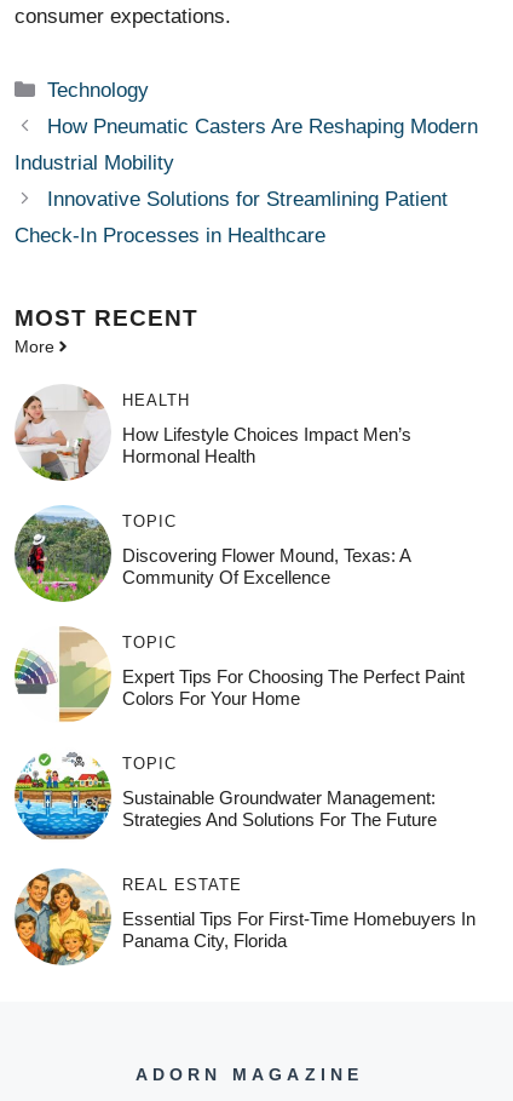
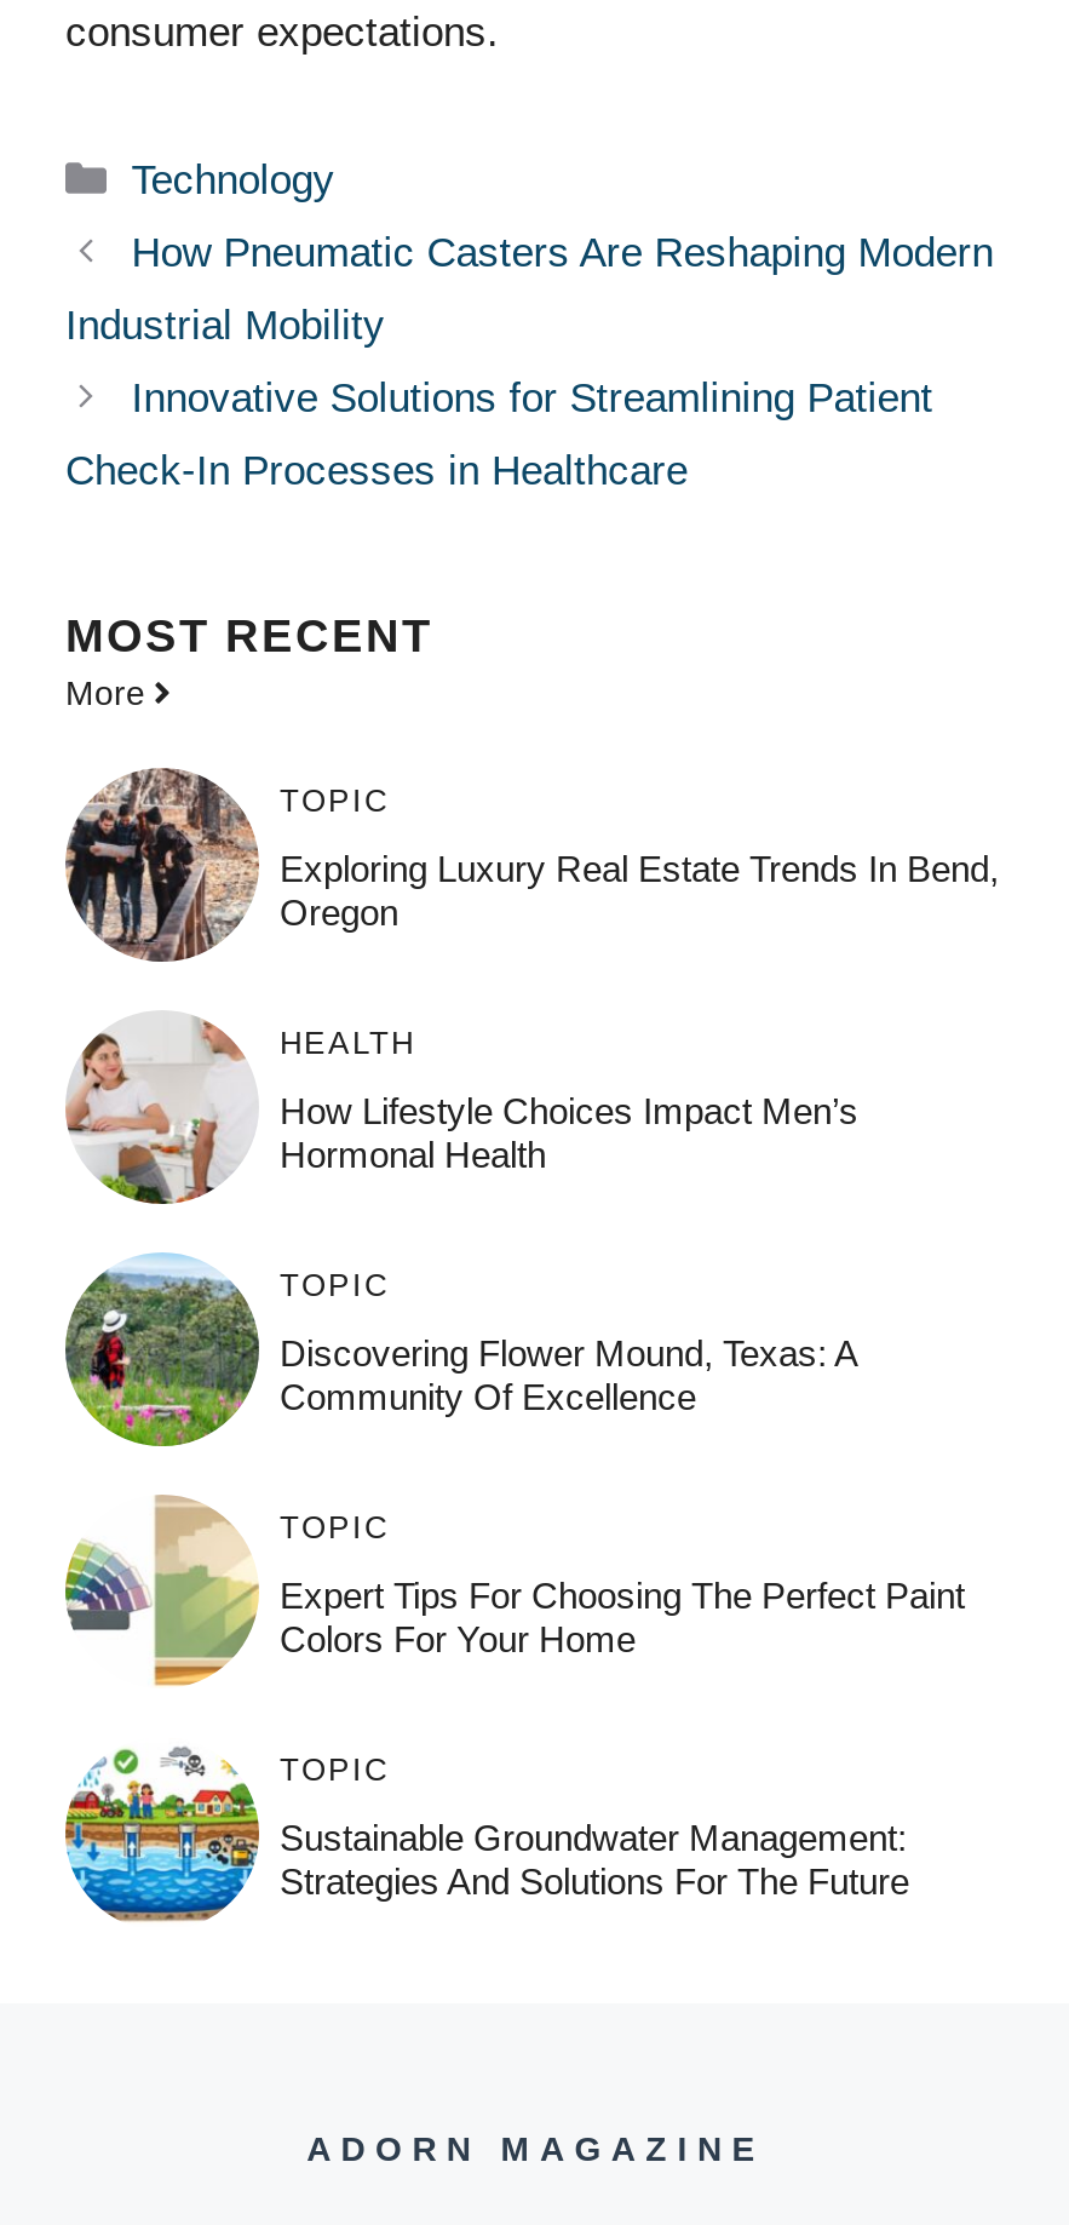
none -> [65,765,999,962] [image] | TOPIC | Exploring Luxury Real Estate Trends In Bend, | Oregon
moved [13,389,464,829] -> [63,1020,965,1901]: [image] | HEALTH | How Lifestyle Choices Impact Men’s | ... | Sustainable Groundwater Management: | Strategies And Solutions For The Future
[13,867,475,967] [image] | REAL ESTATE | Essential Tips For First-Time Homebuyers In | Panama City, Florida -> none

